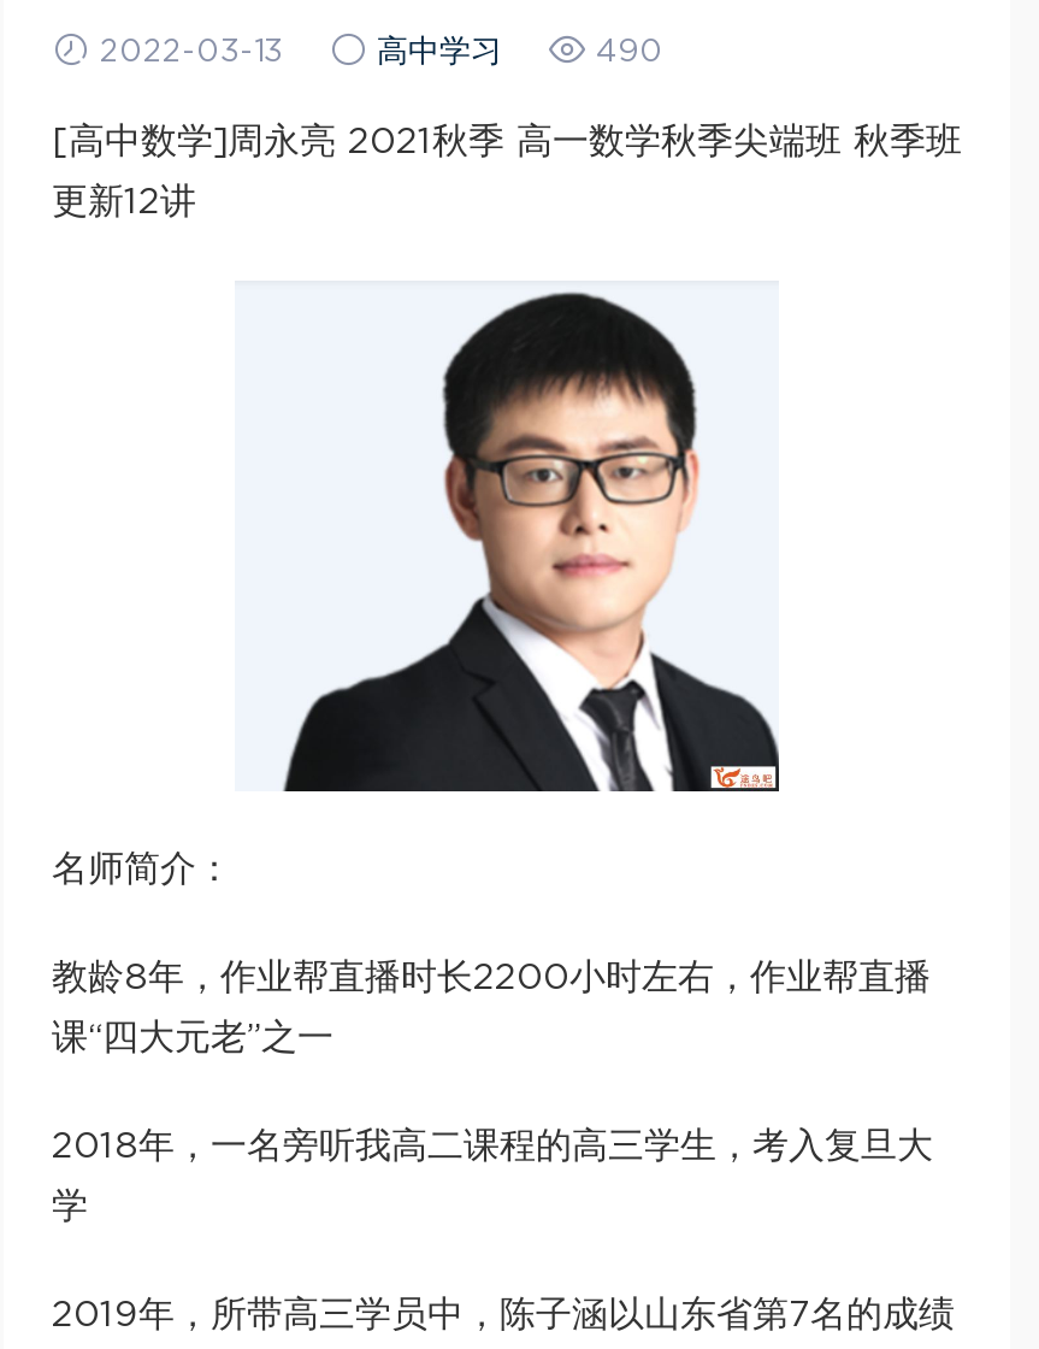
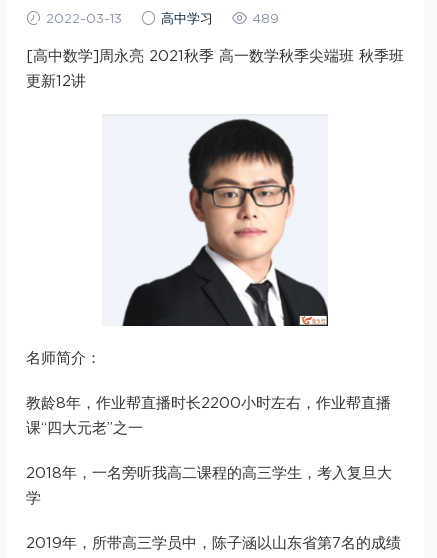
[586,38,663,69] 490 -> [248,13,279,26] 489

